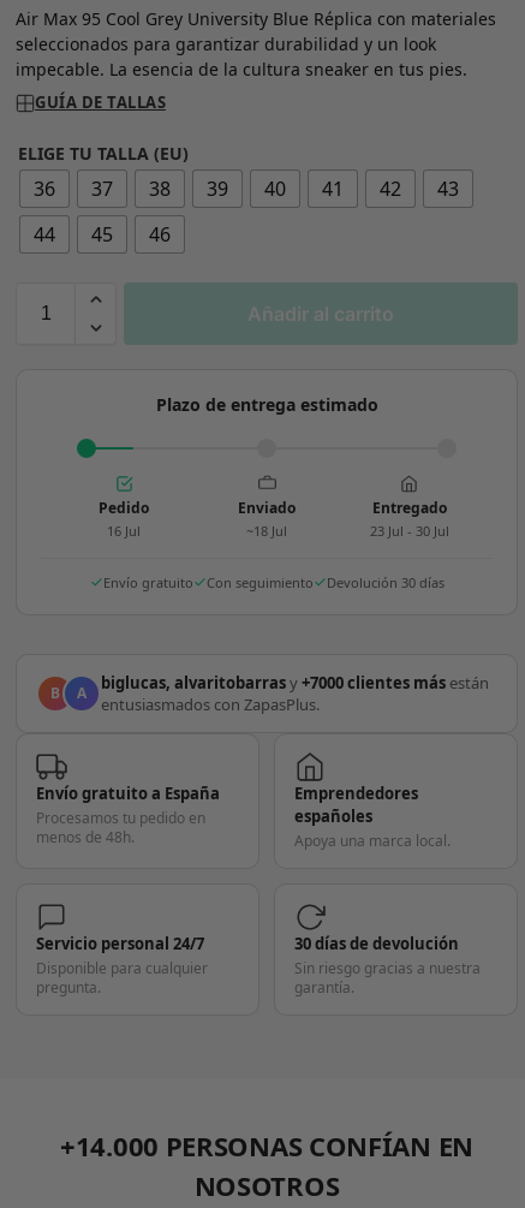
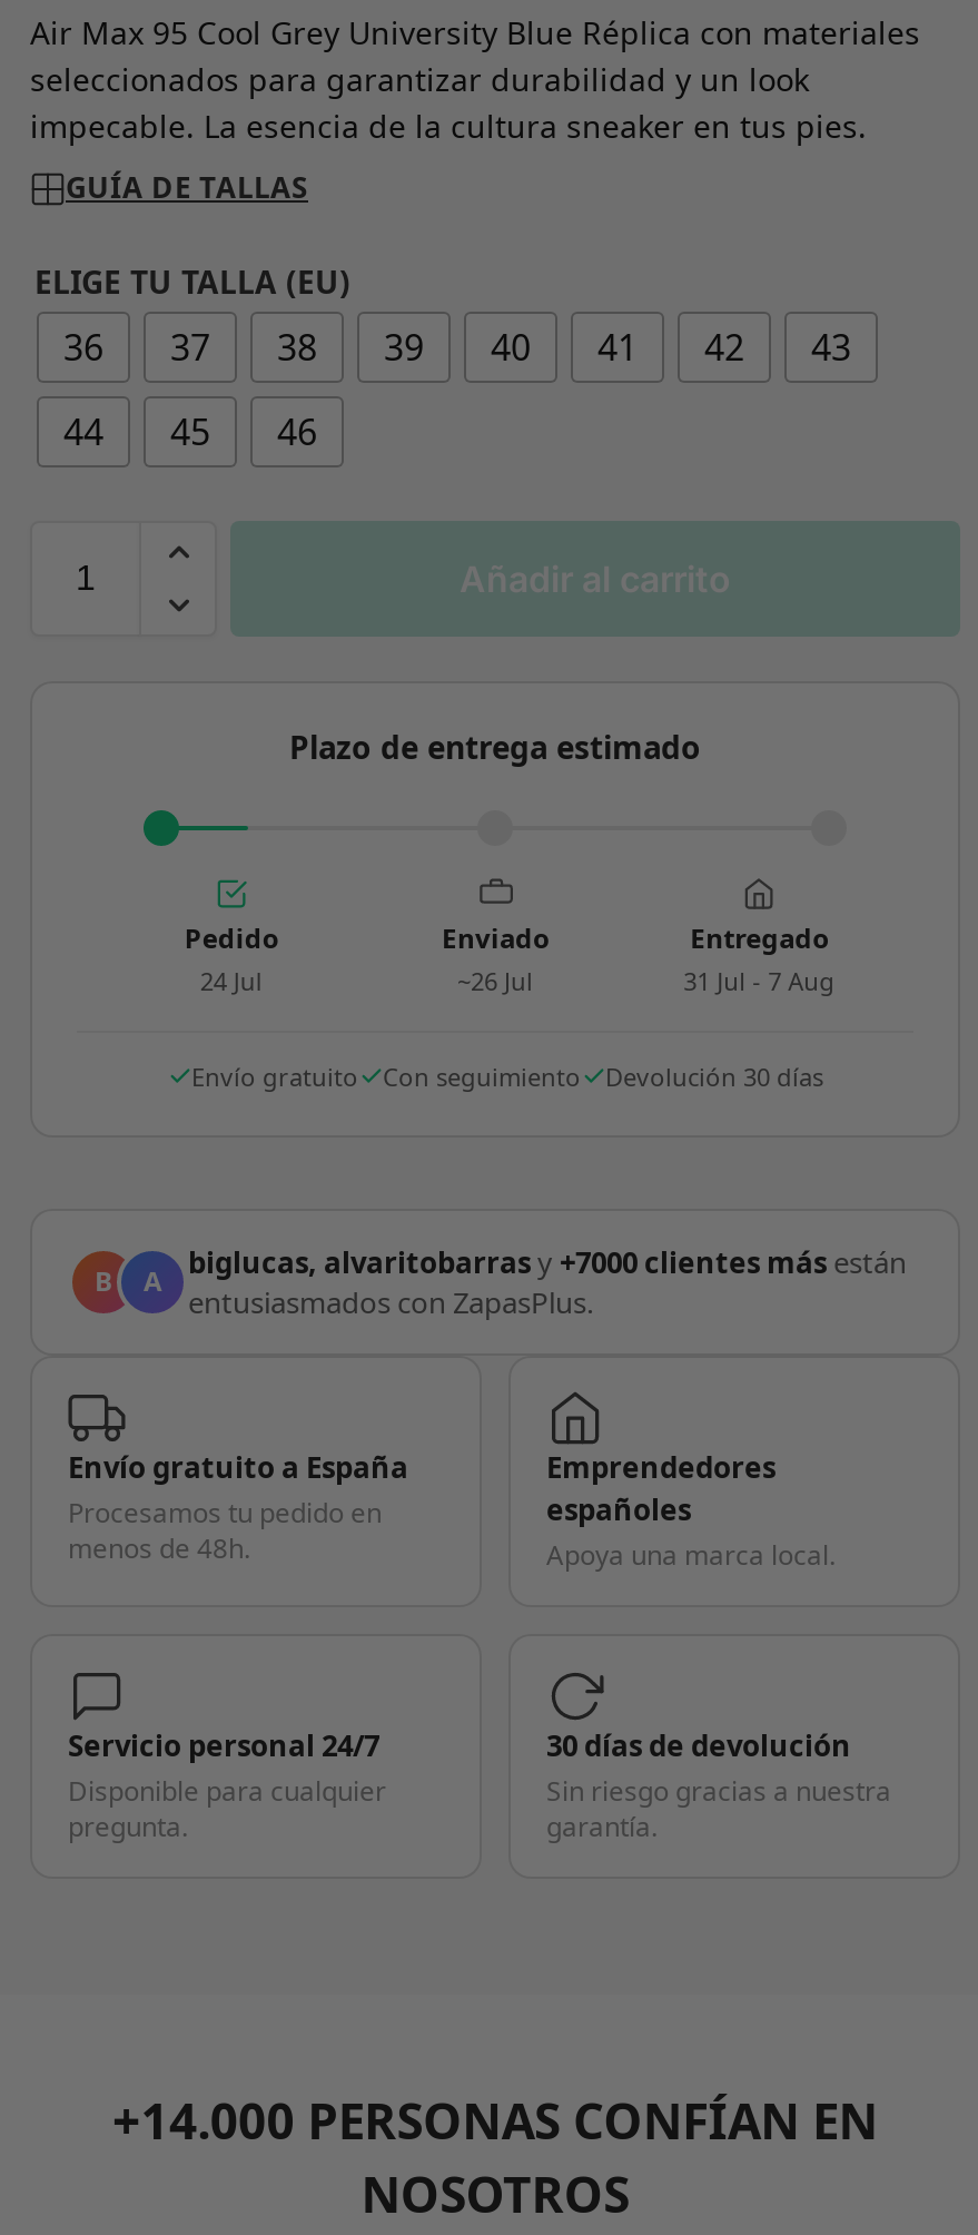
[107,521,141,539] 16 Jul -> [200,963,262,997] 24 Jul
[246,521,287,539] ~18 Jul -> [457,963,533,997] ~26 Jul
[370,521,449,539] 23 Jul - 30 Jul -> [684,963,835,997] 31 Jul - 7 Aug

